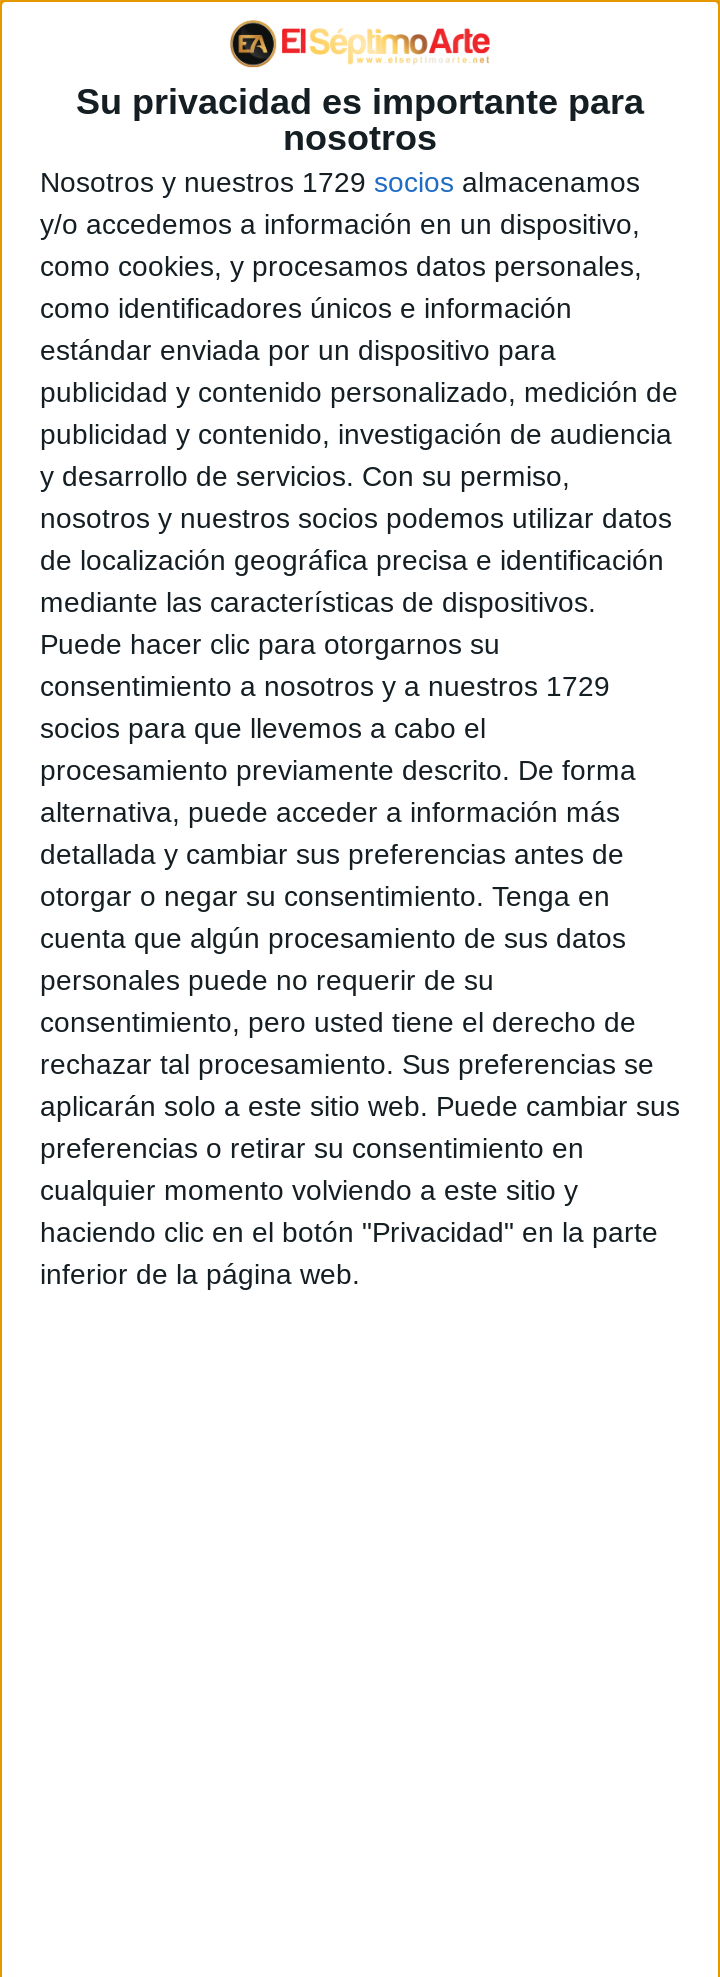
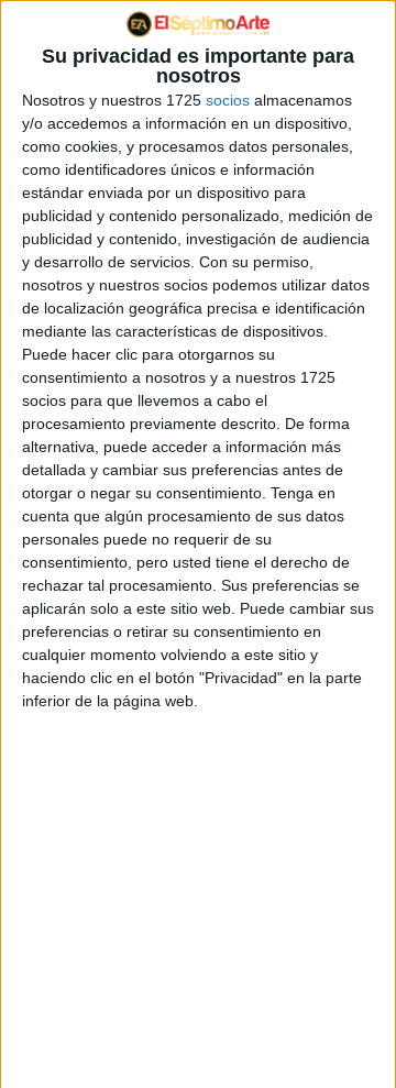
[40,166,640,198] Nosotros y nuestros 1729 socios almacenamos -> [22,91,352,109] Nosotros y nuestros 1725 socios almacenamos
[40,670,610,702] consentimiento a nosotros y a nuestros 1729 -> [22,369,335,386] consentimiento a nosotros y a nuestros 1725

